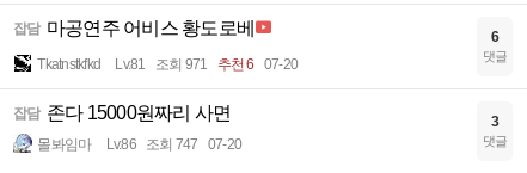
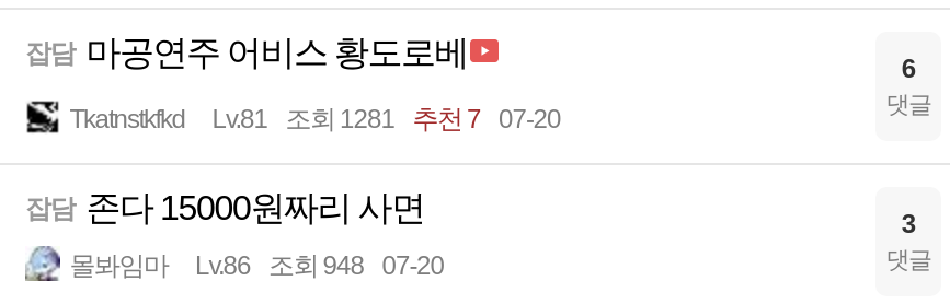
[37,56,298,73] Tkatnstkfkd Lv.81 조회 971 추천 6 07-20 -> [69,104,560,135] Tkatnstkfkd Lv.81 조회 1281 추천 7 07-20
[37,136,241,153] 몰봐임마 Lv.86 조회 747 07-20 -> [69,250,444,281] 몰봐임마 Lv.86 조회 948 07-20

